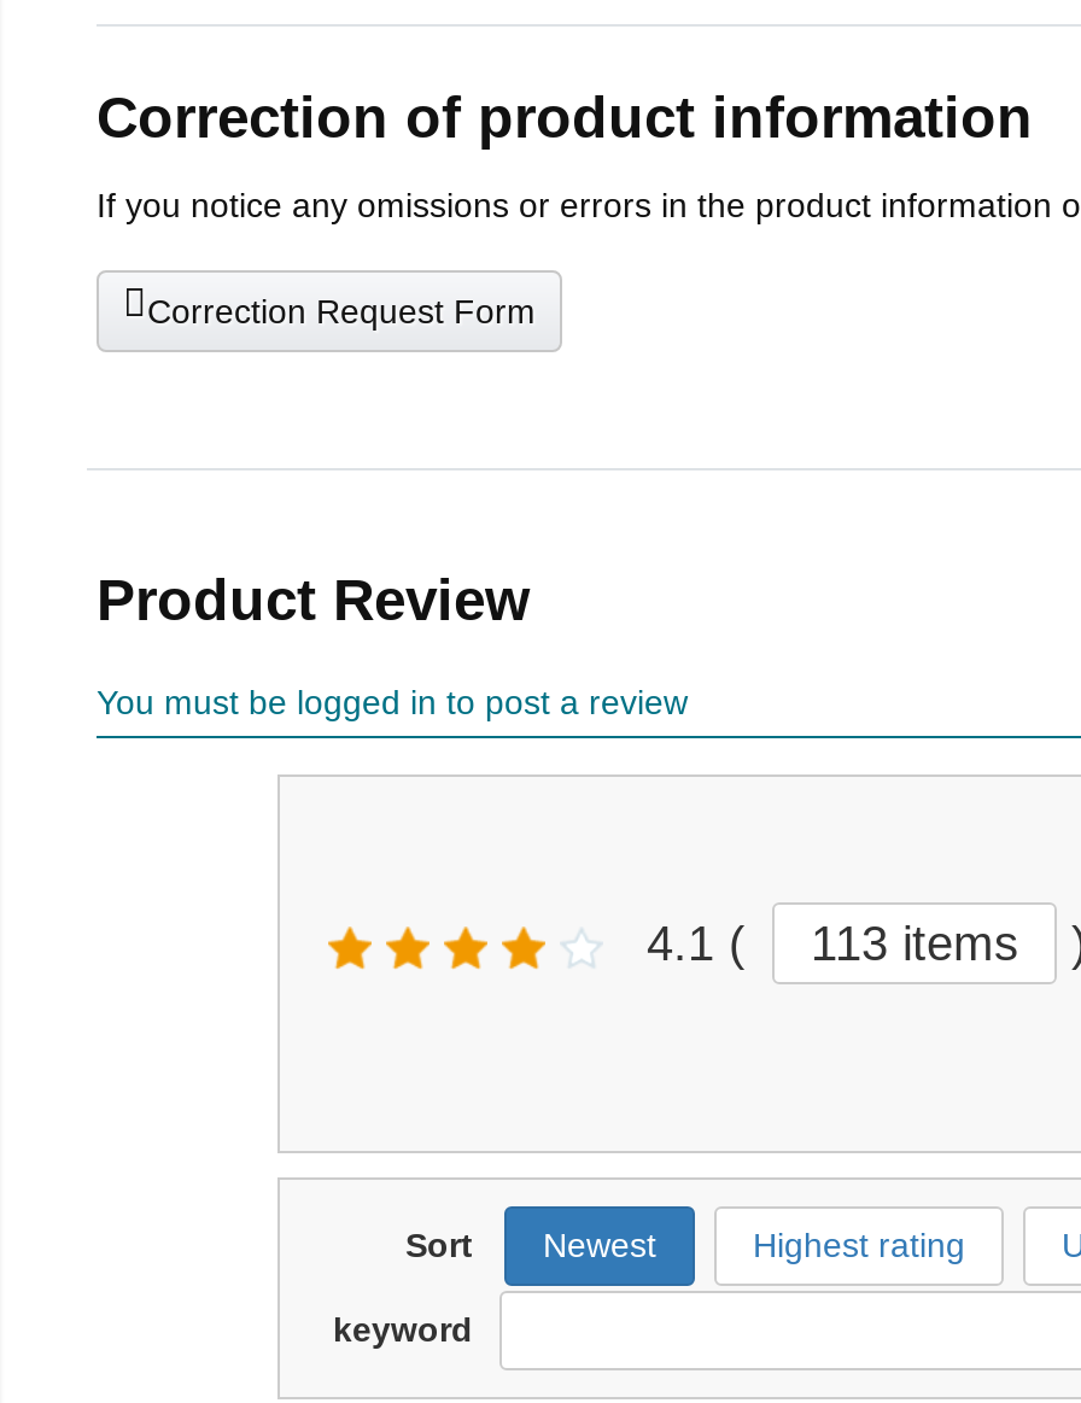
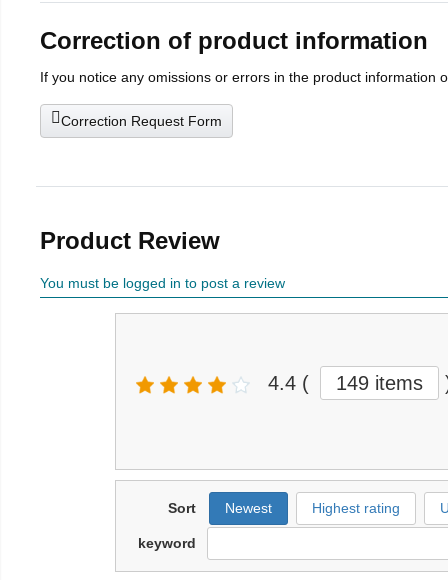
[632,918,760,971] 4.1 ( -> [262,372,315,394] 4.4 (
[811,918,1018,971] 113 items -> [336,372,423,394] 149 items

